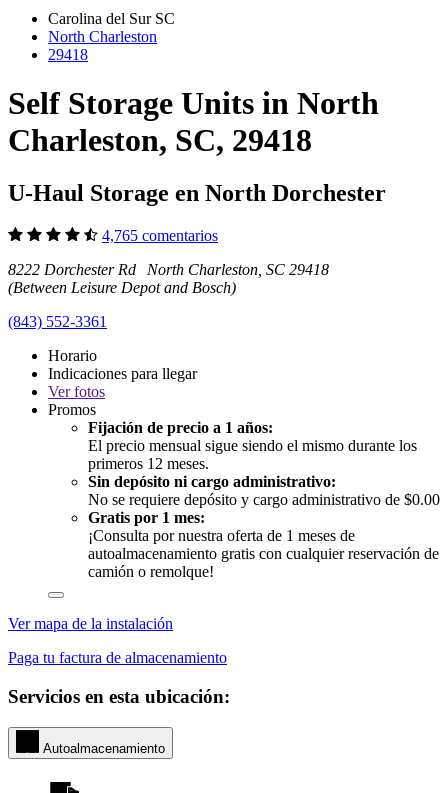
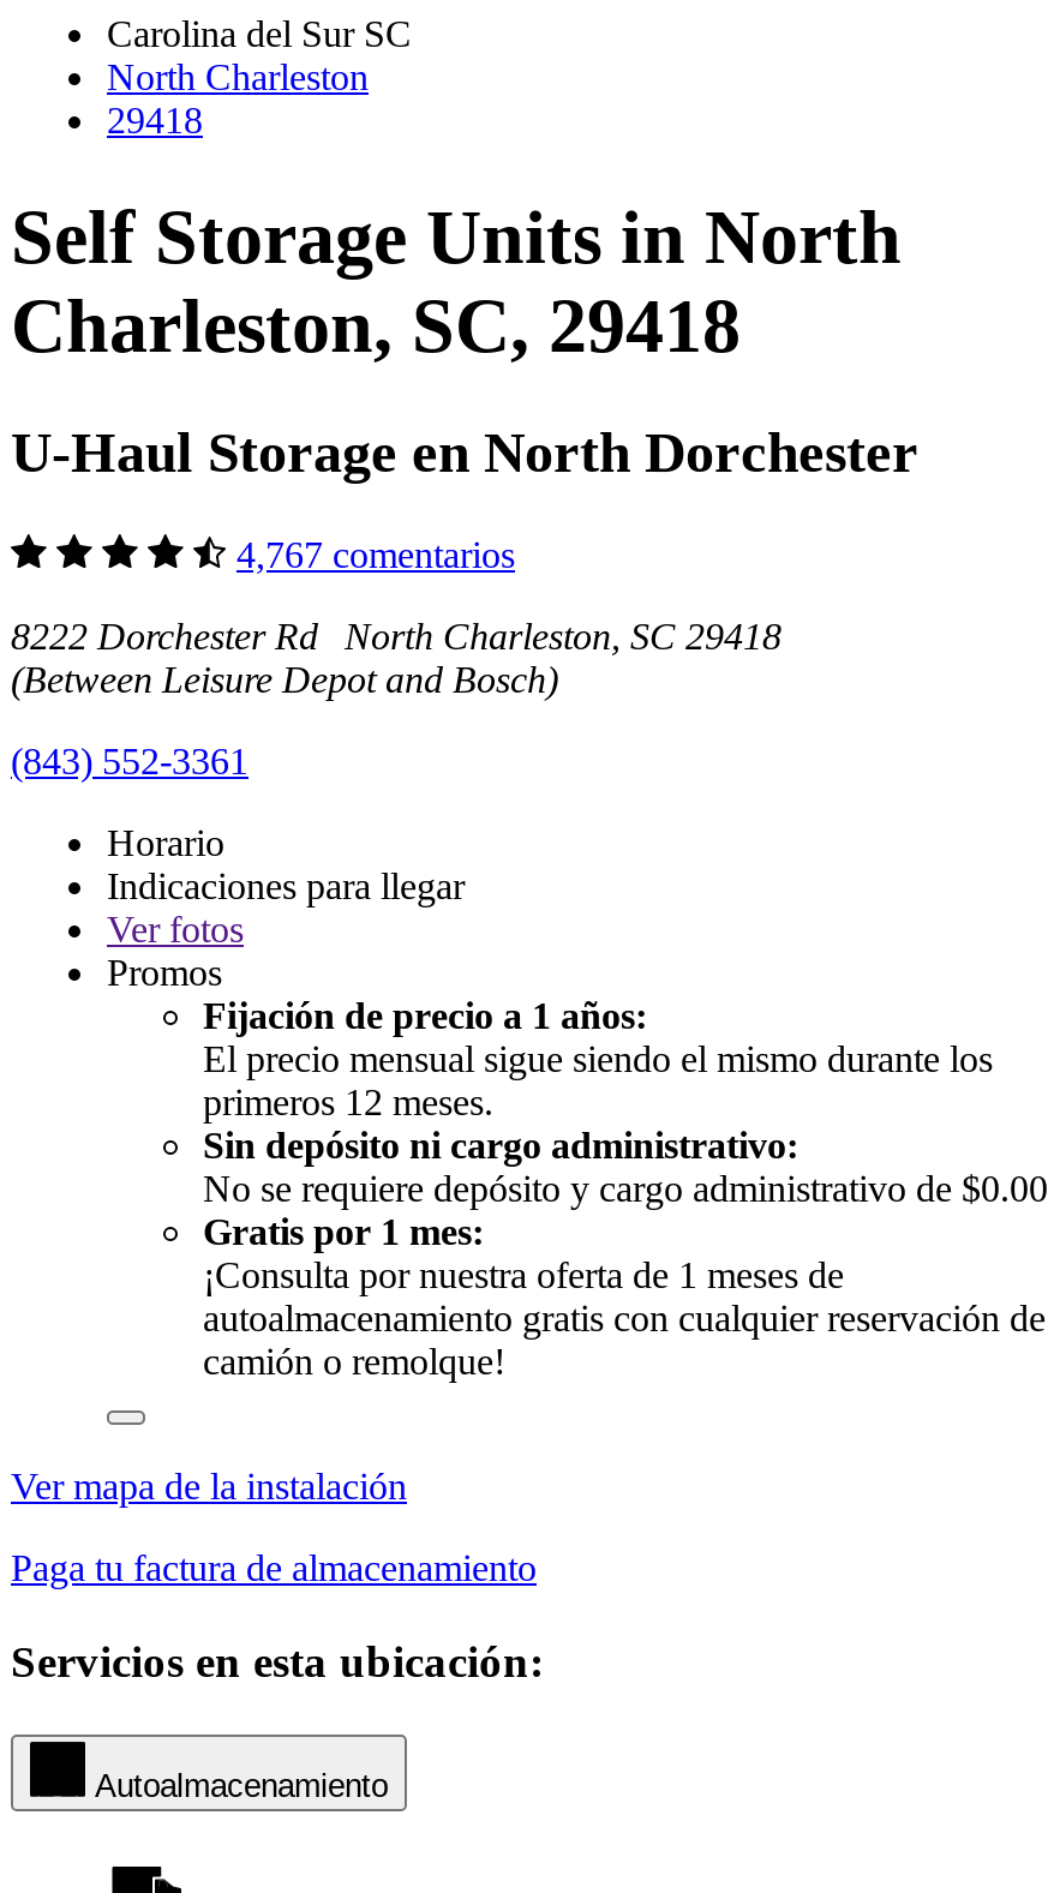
[102,227,218,244] 4,765 comentarios -> [236,535,515,576] 4,767 comentarios

